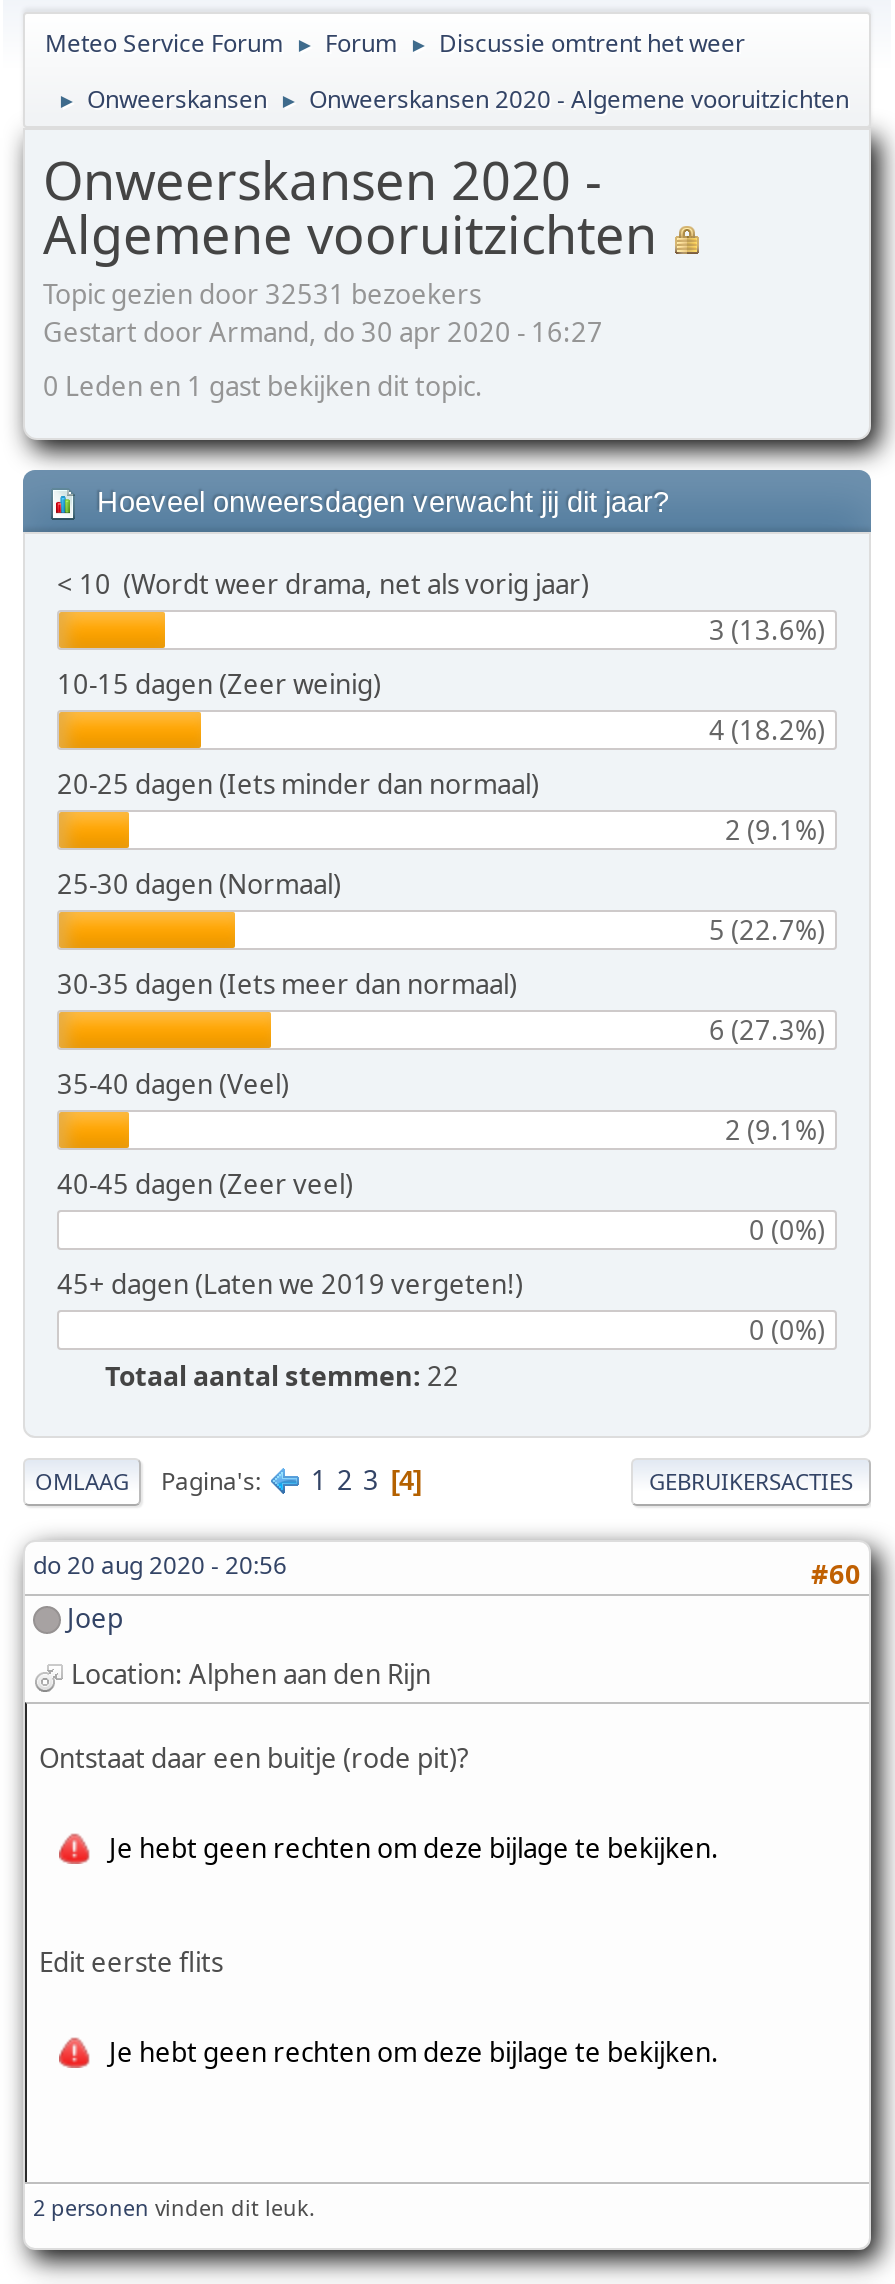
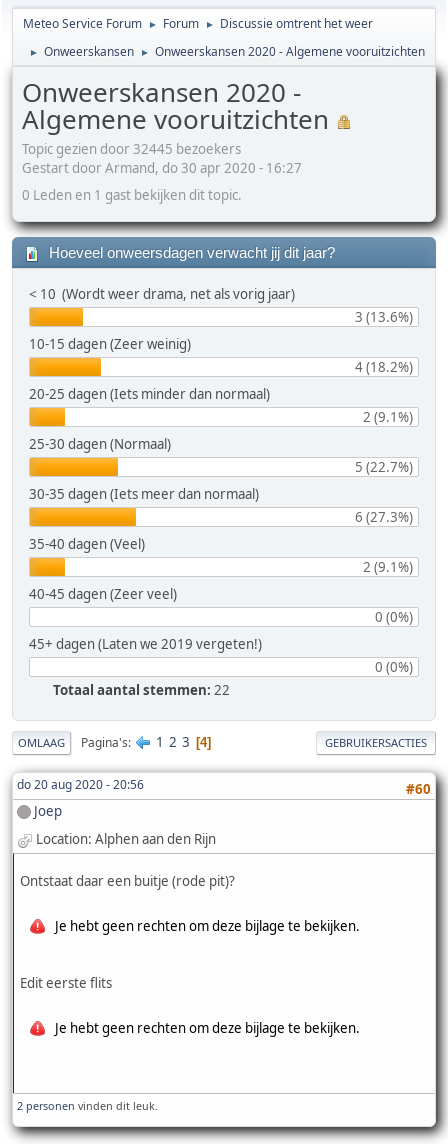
[43,276,481,312] Topic gezien door 32531 bezoekers -> [22,140,241,158] Topic gezien door 32445 bezoekers

